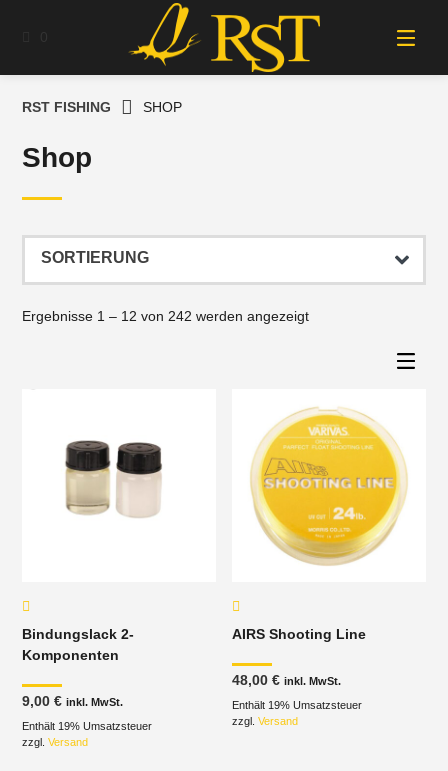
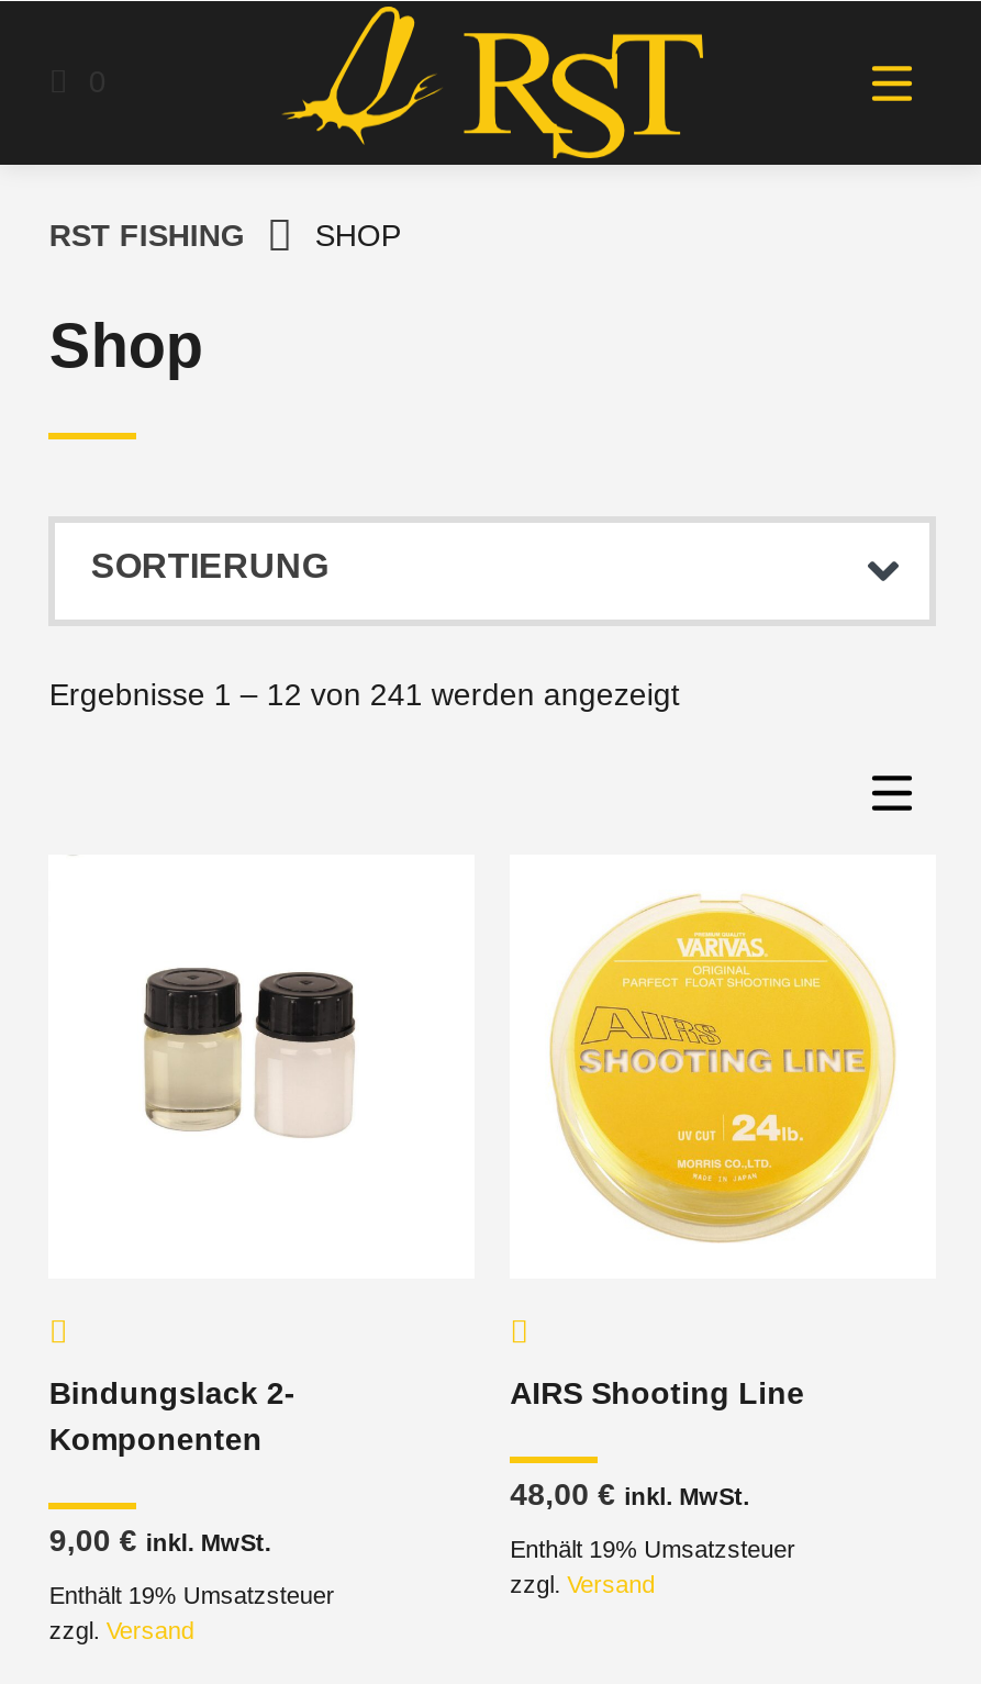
[22,307,309,323] Ergebnisse 1 – 12 von 242 werden angezeigt -> [49,676,680,711] Ergebnisse 1 – 12 von 241 werden angezeigt

